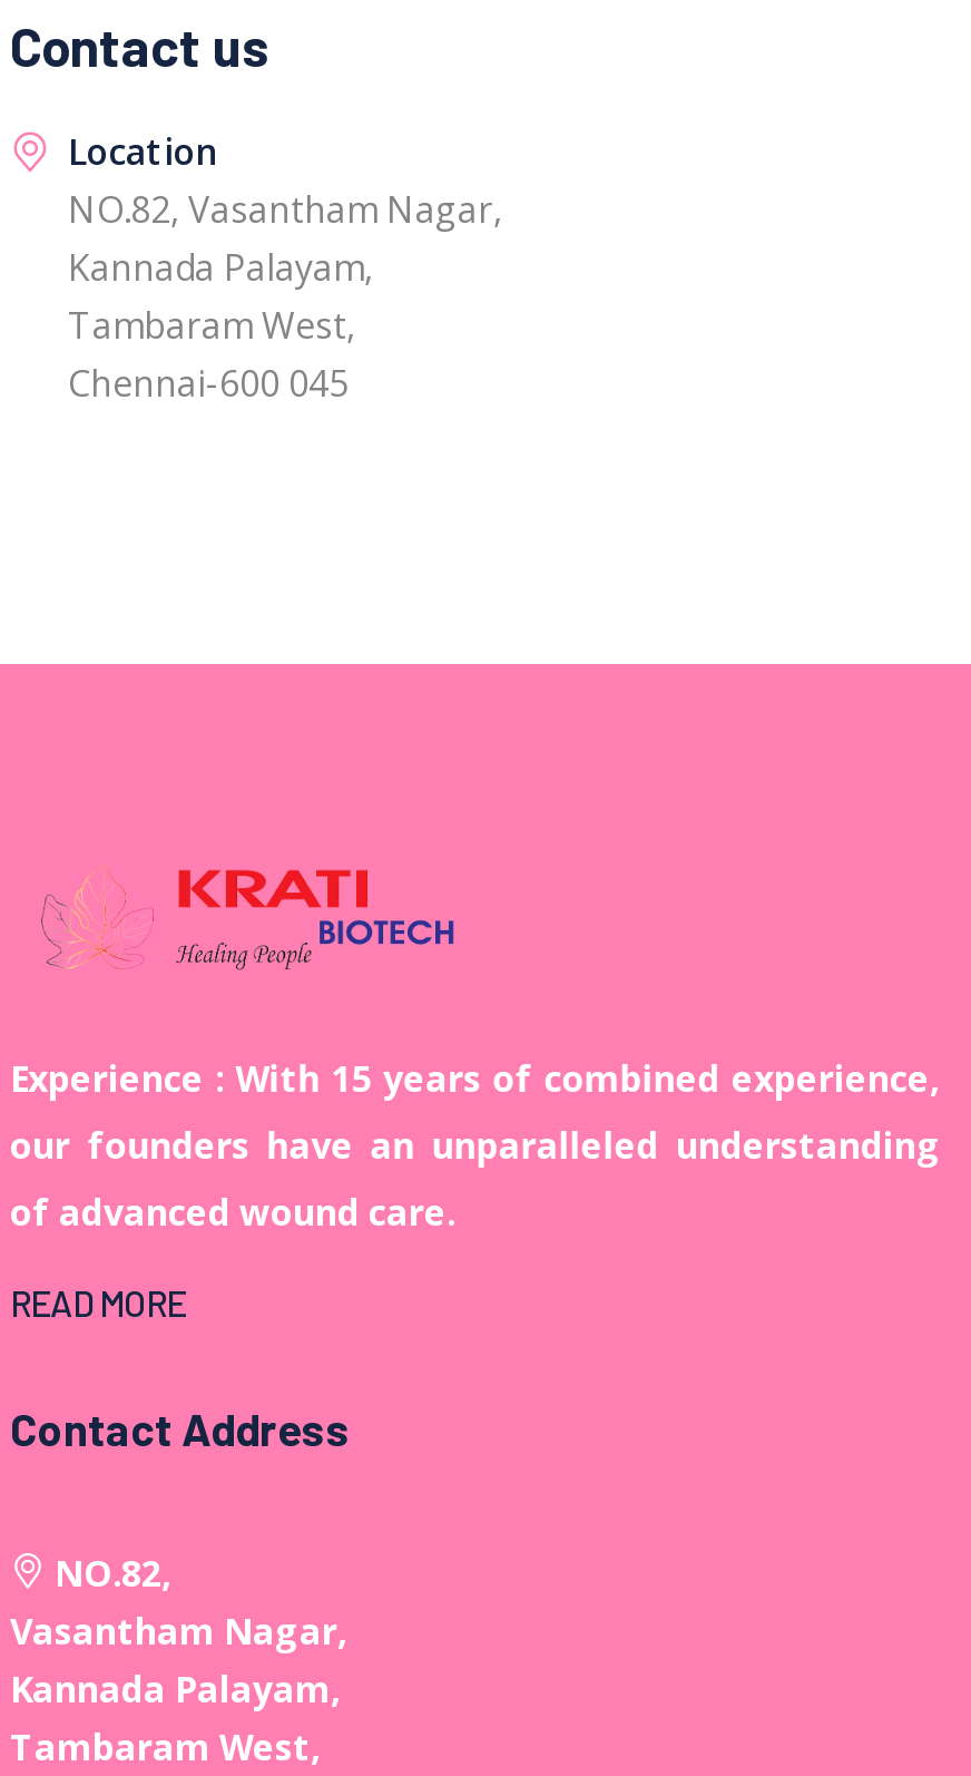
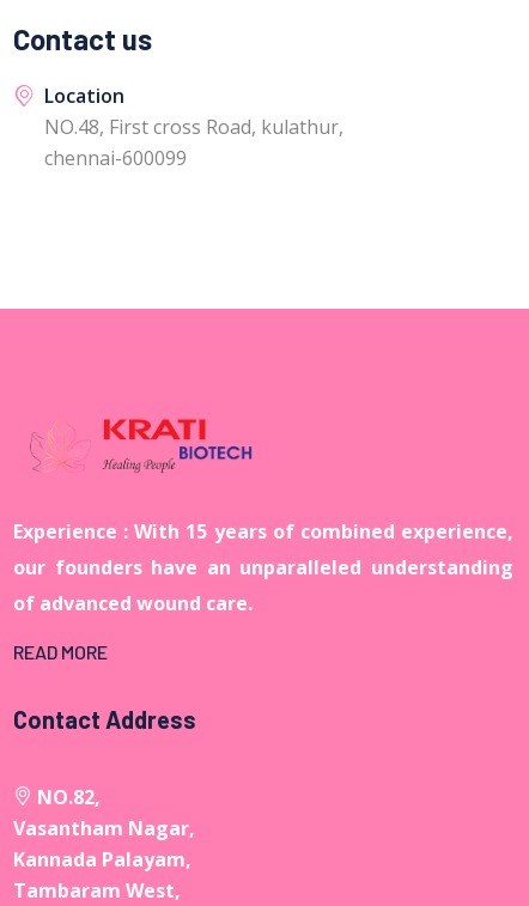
[68,185,502,408] NO.82, Vasantham Nagar, | Kannada Palayam, | Tambaram West, | Chennai-600 045 -> [44,114,343,171] NO.48, First cross Road, kulathur, | chennai-600099

